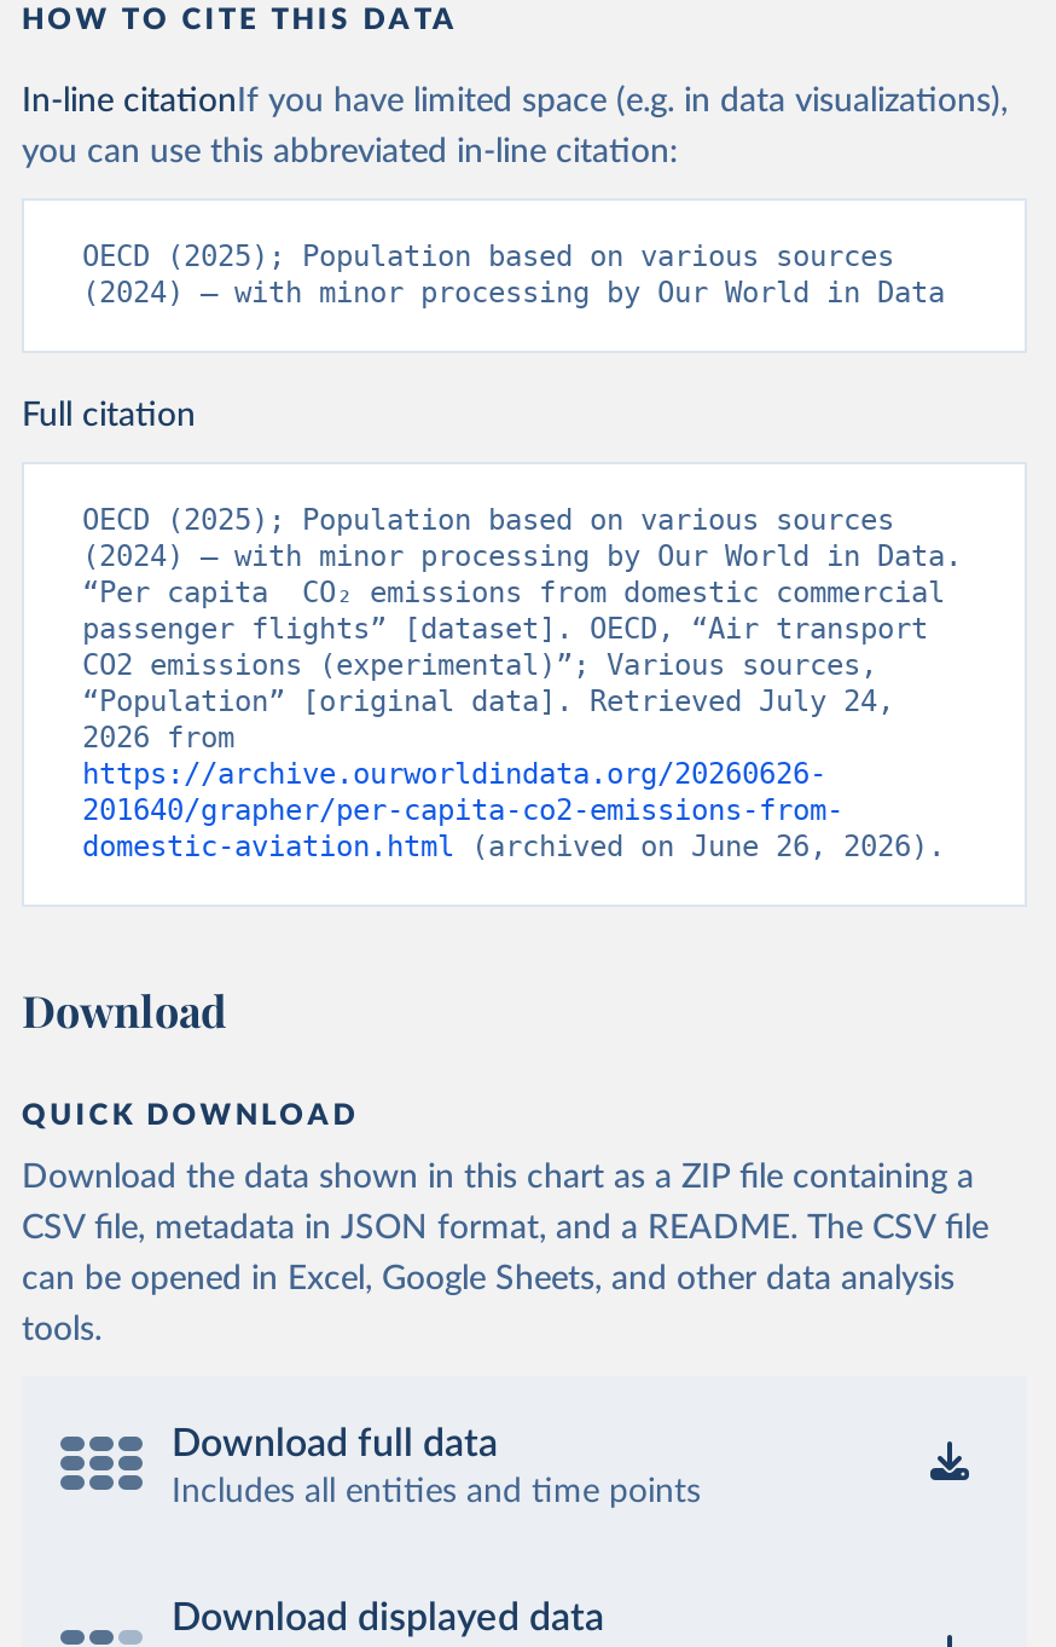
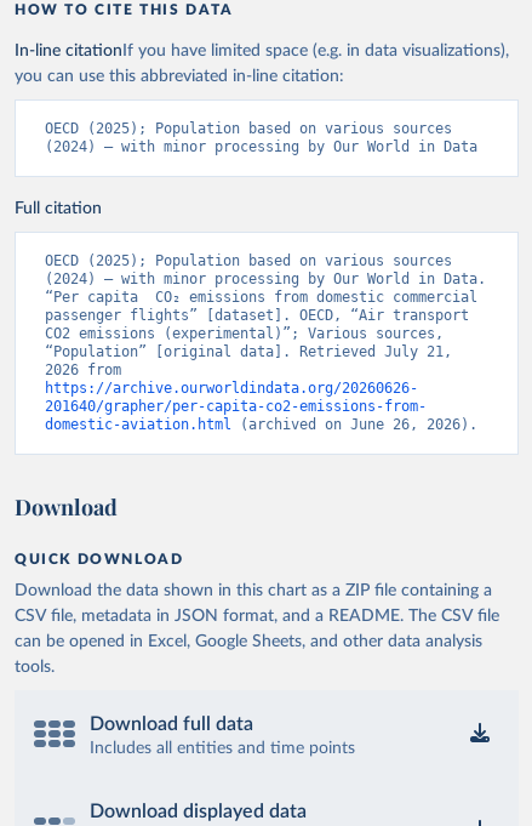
[82,685,894,719] “Population” [original data]. Retrieved July 24, -> [45,344,452,361] “Population” [original data]. Retrieved July 21,

